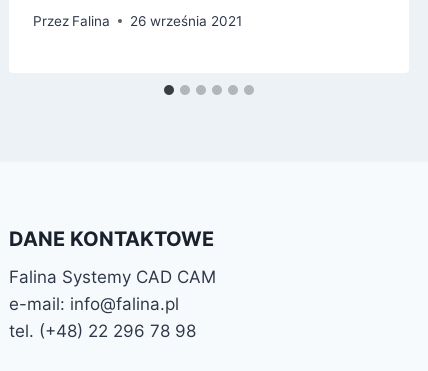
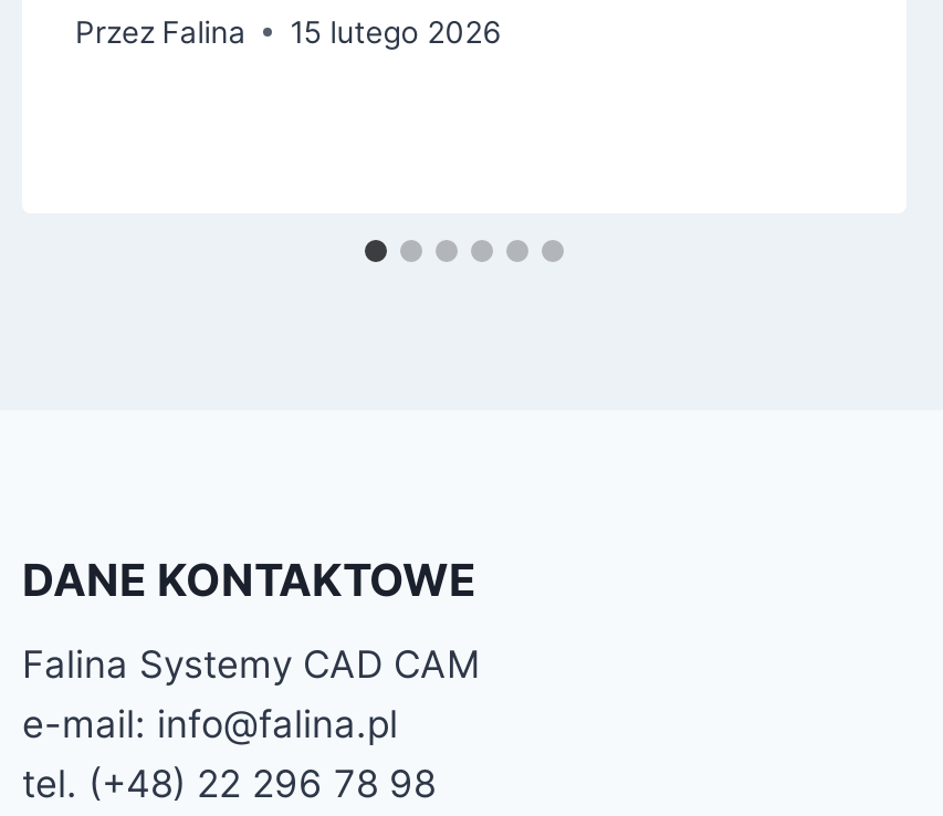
[33,13,242,29] Przez Falina 26 września 2021 -> [75,14,500,49] Przez Falina 15 lutego 2026

